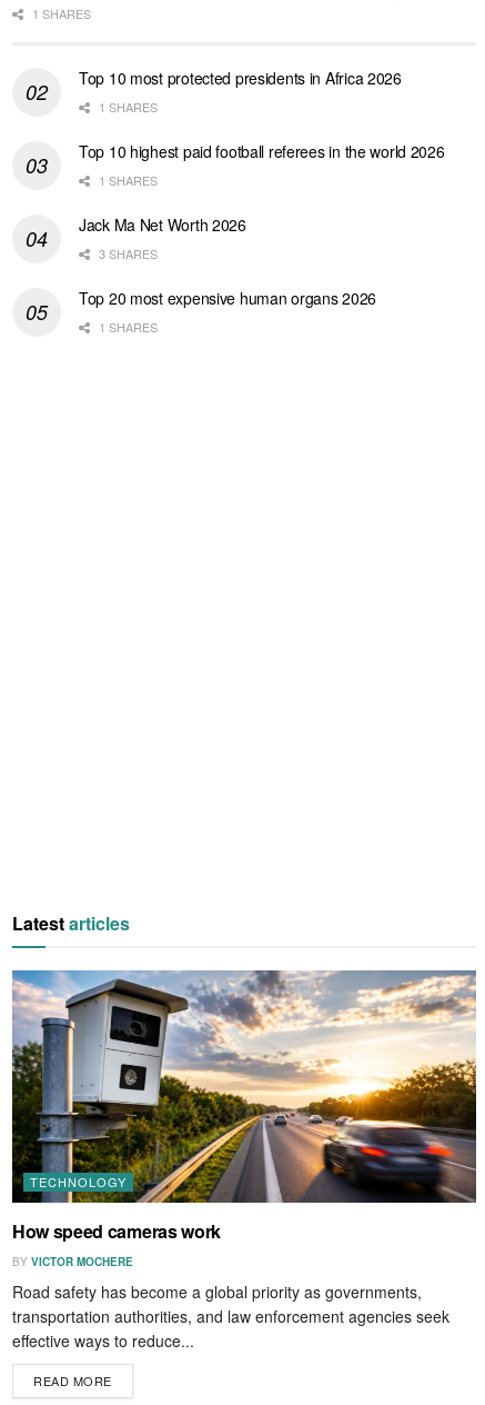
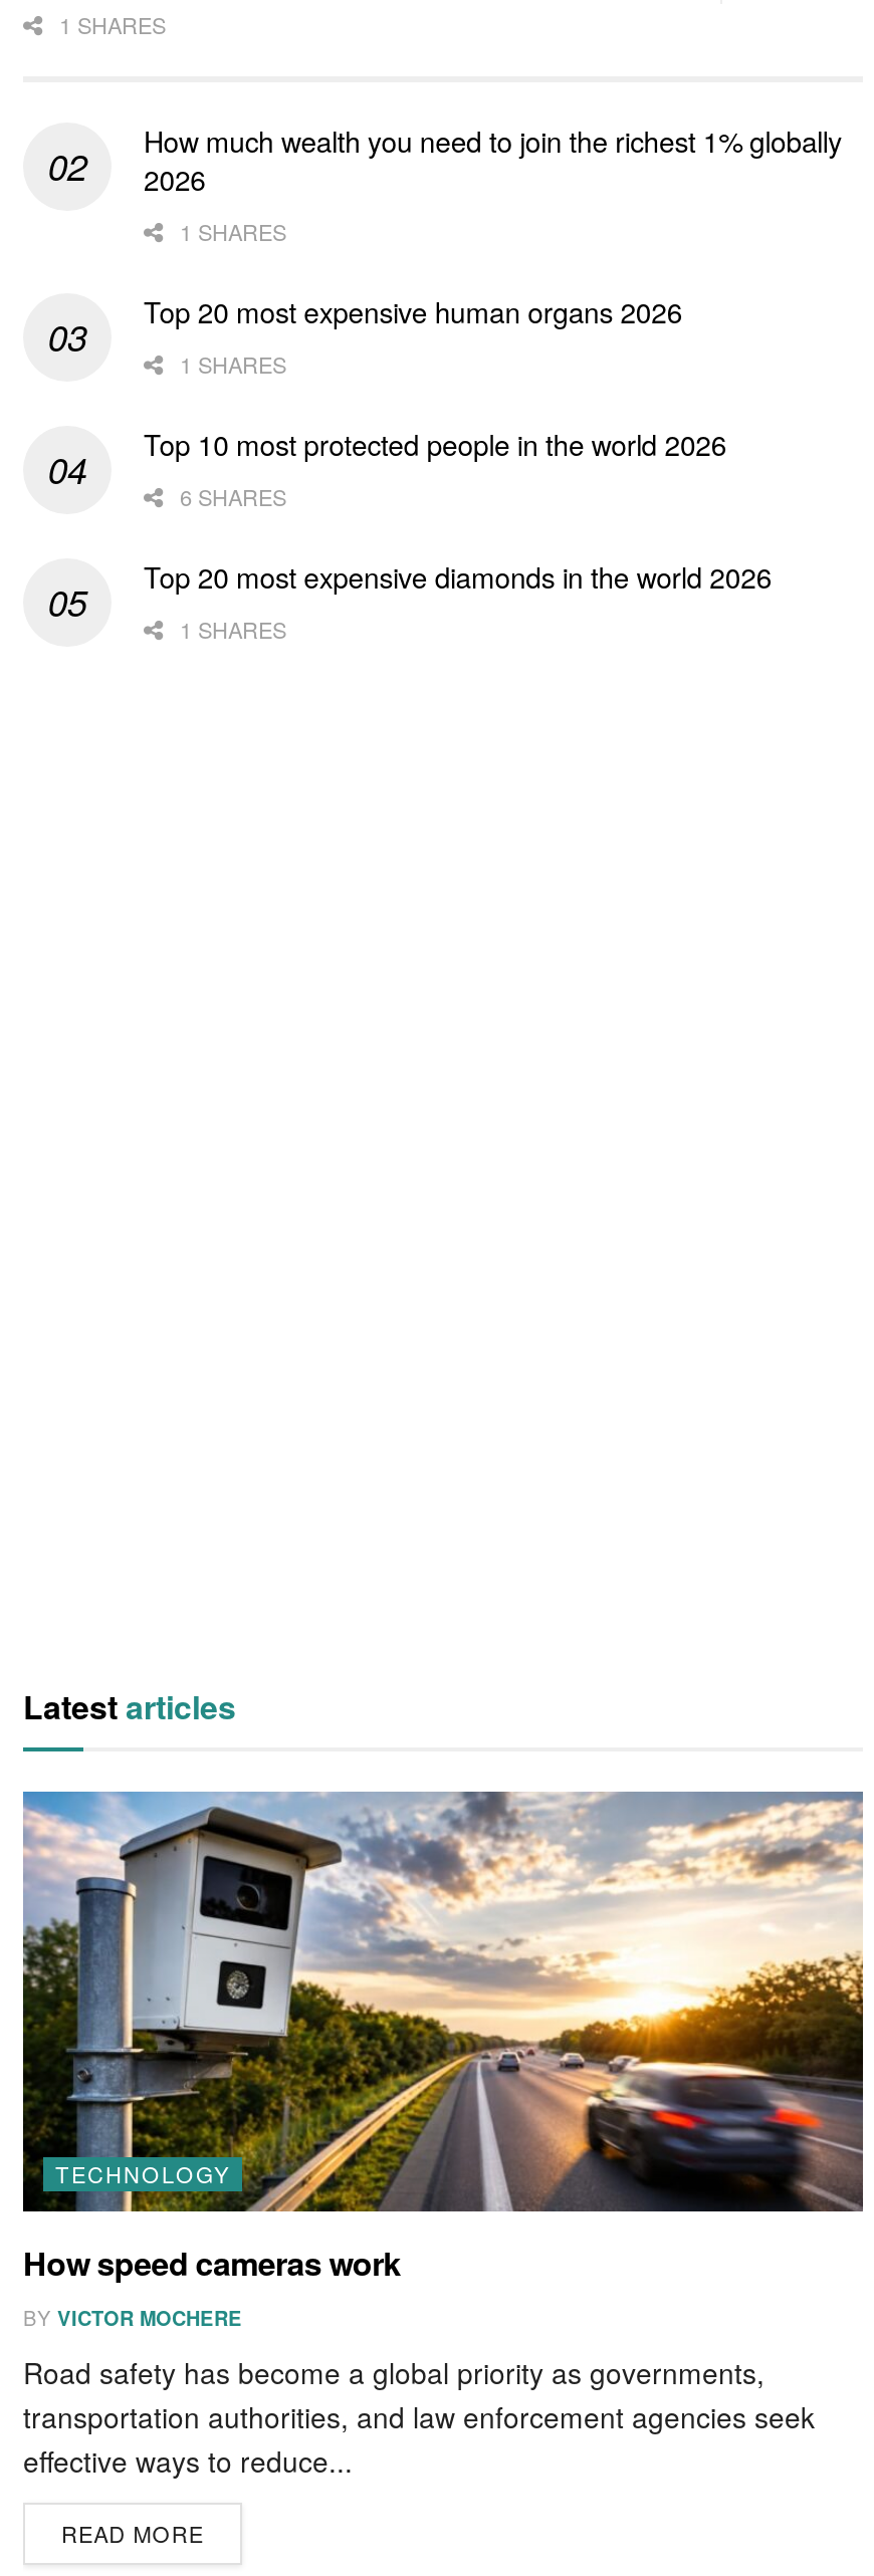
[79,67,402,89] Top 10 most protected presidents in Africa 2026 -> [144,120,841,199] How much wealth you need to join the richest 1% globally | 2026
[79,140,445,162] Top 10 highest paid football referees in the world 2026 -> none
none -> [144,556,772,596] Top 20 most expensive diamonds in the world 2026
[79,213,246,262] Jack Ma Net Worth 2026 | 3 SHARES -> [144,424,727,512] Top 10 most protected people in the world 2026 | 6 SHARES
moved [79,287,376,309] -> [144,291,682,331]: Top 20 most expensive human organs 2026

